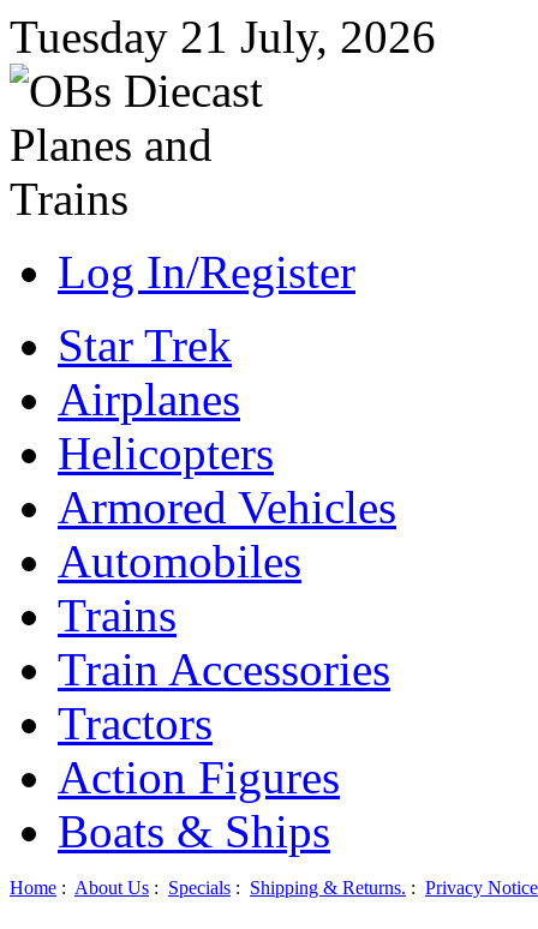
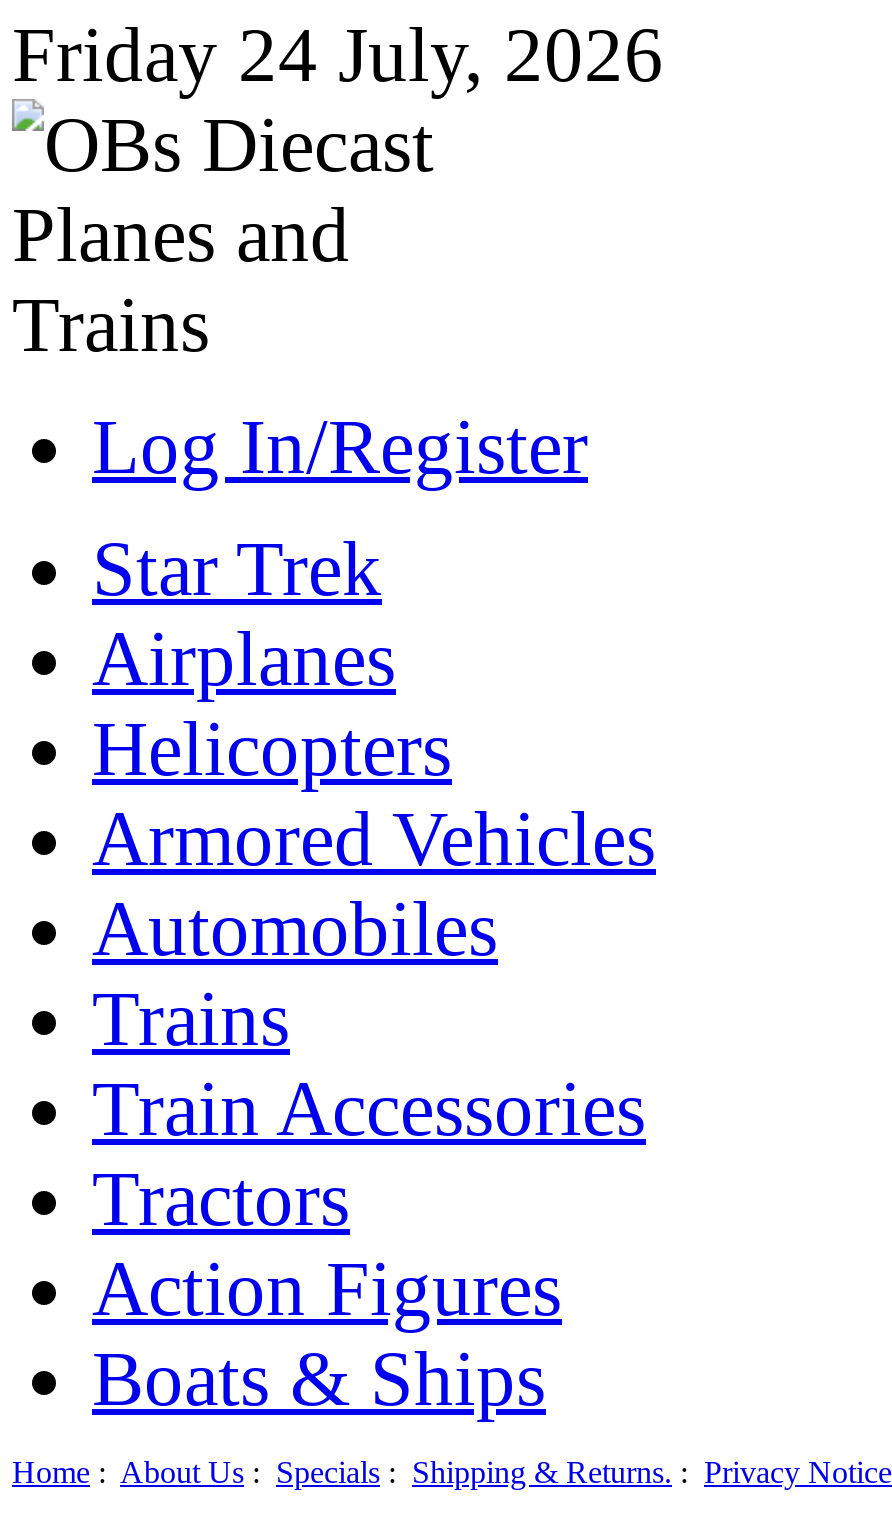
[10,11,436,62] Tuesday 21 July, 2026 -> [12,11,664,97] Friday 24 July, 2026

